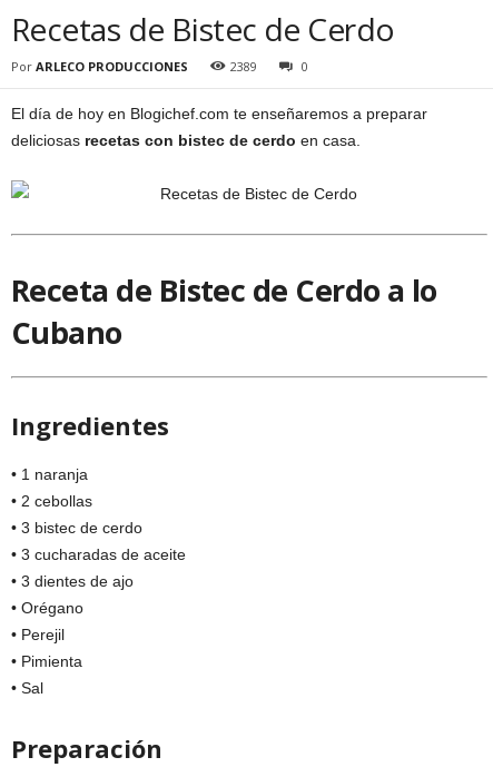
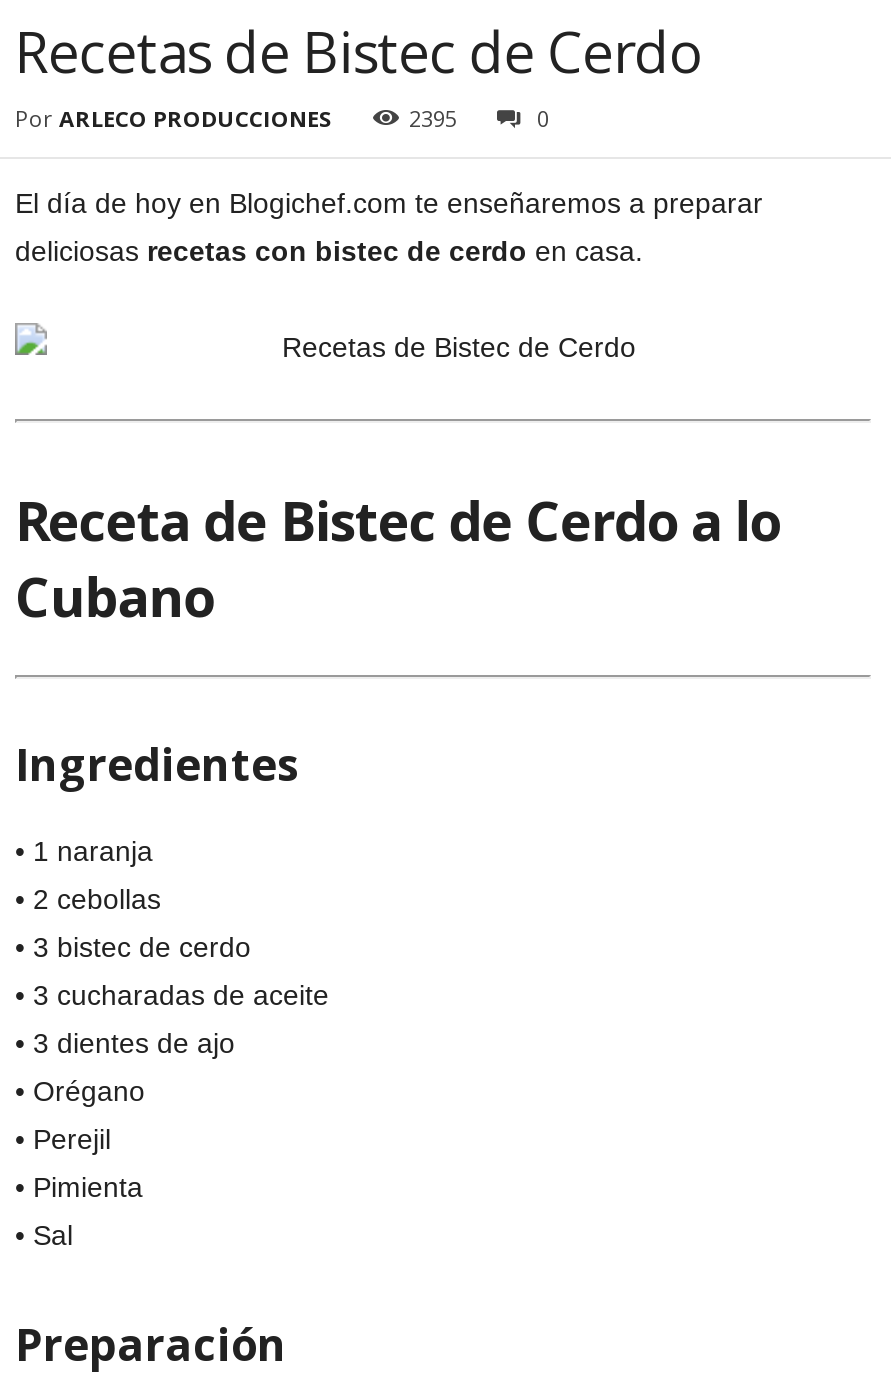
[230,58,257,75] 2389 -> [409,103,457,133] 2395

